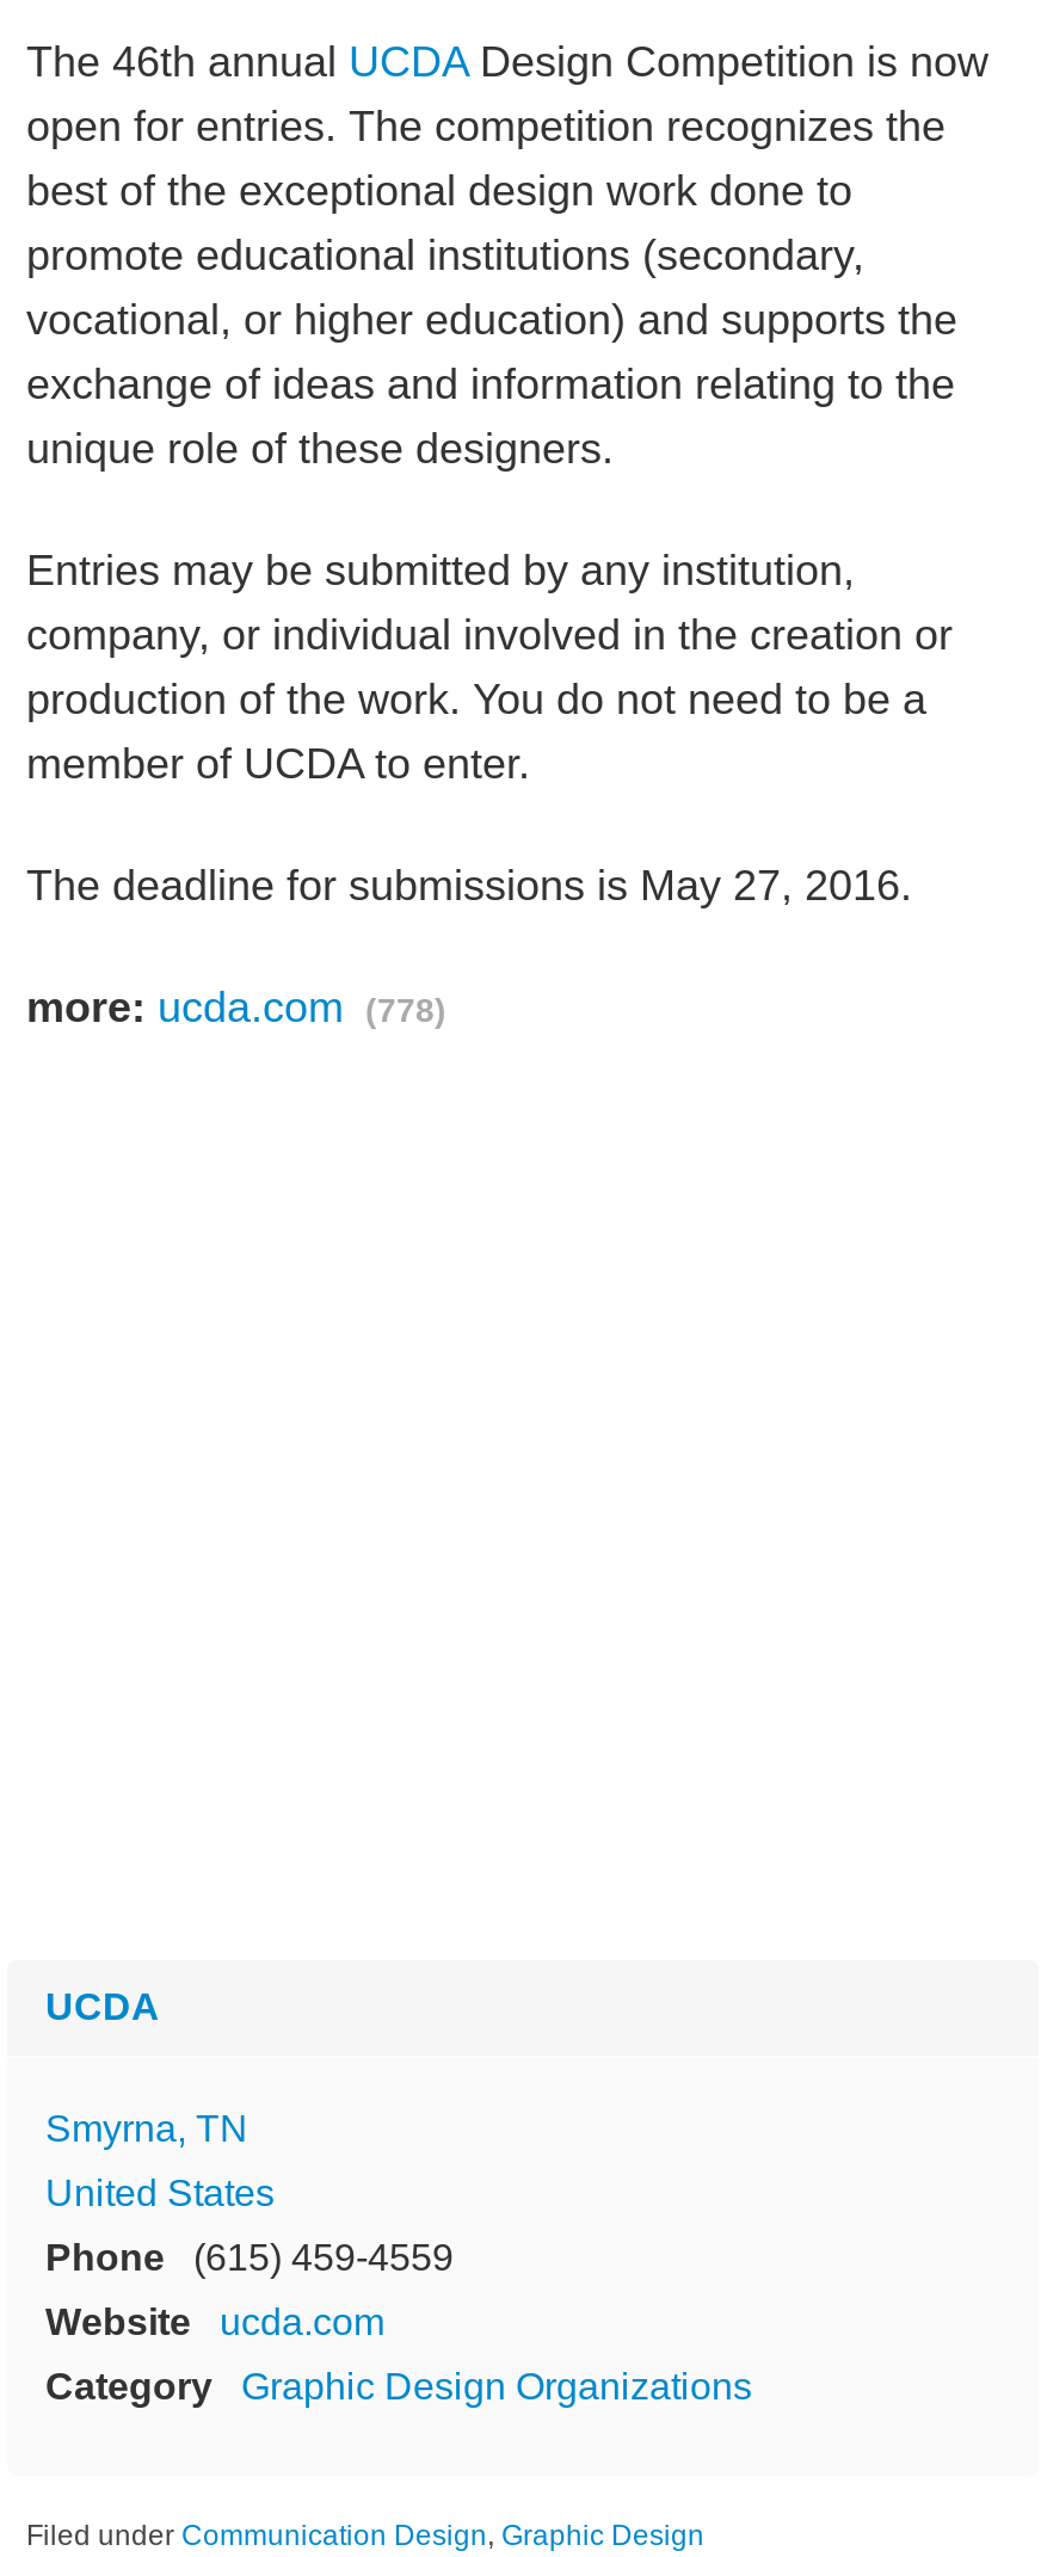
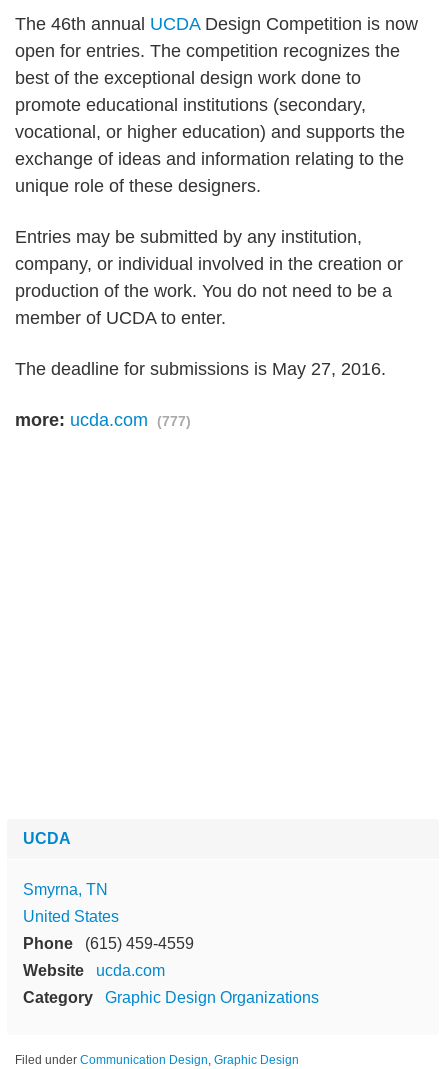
[26,983,446,1031] more: ucda.com (778) -> [15,410,191,430] more: ucda.com (777)

